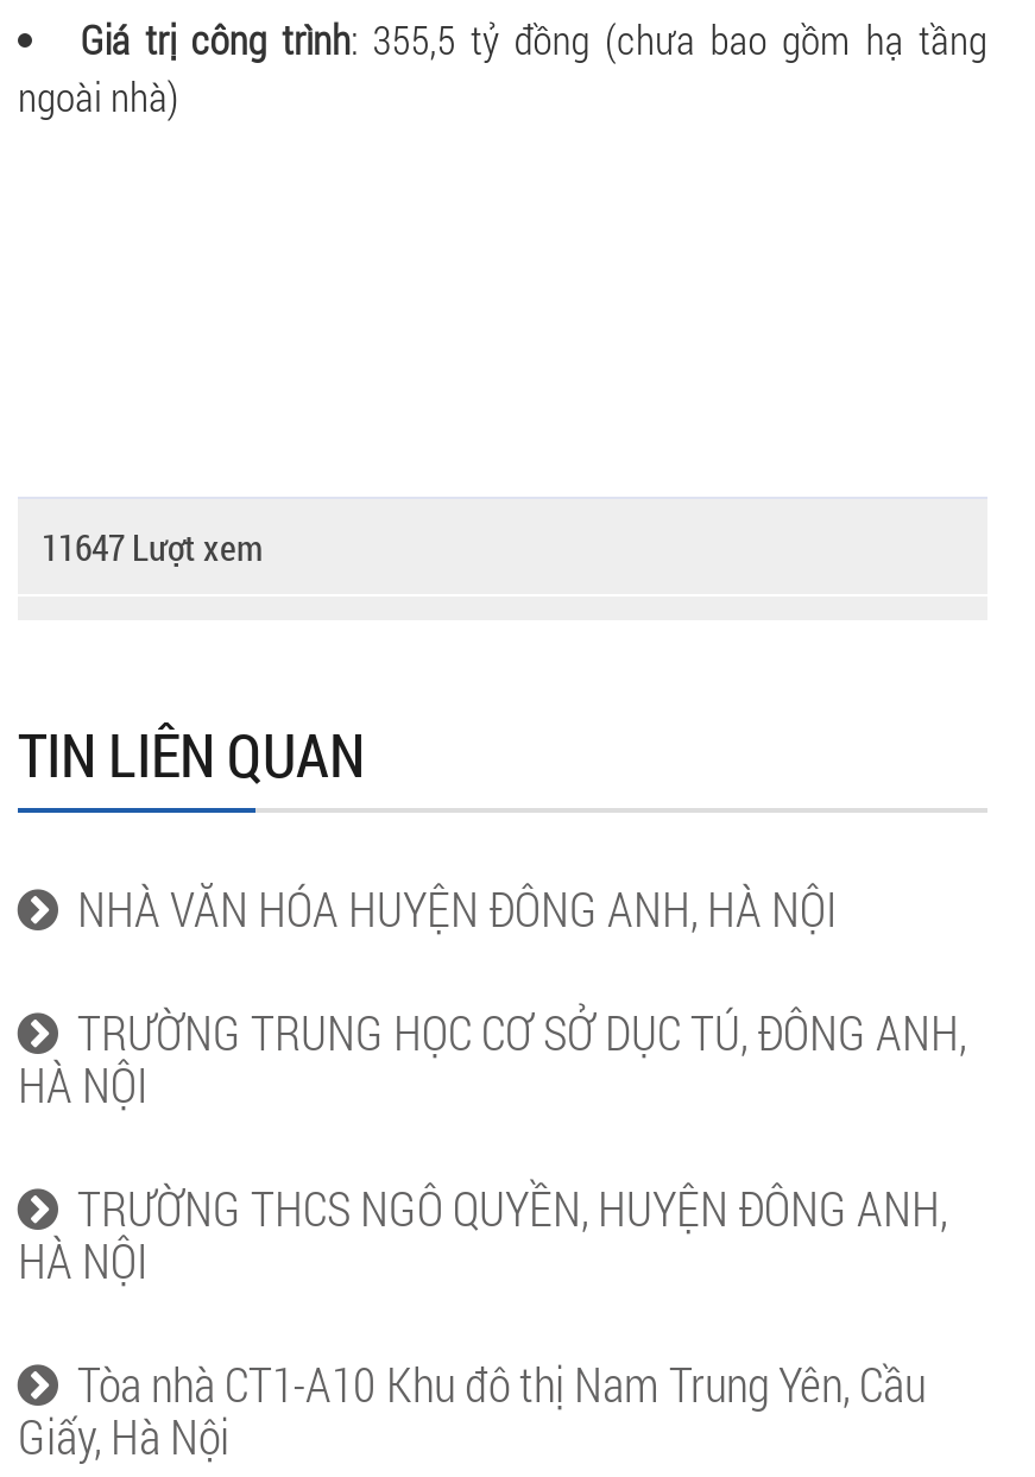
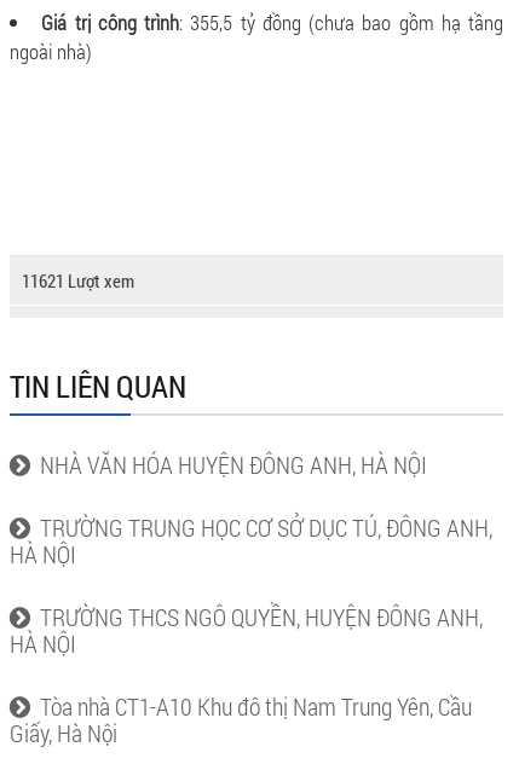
[42,522,263,570] 11647 Lượt xem -> [22,268,134,292] 11621 Lượt xem

